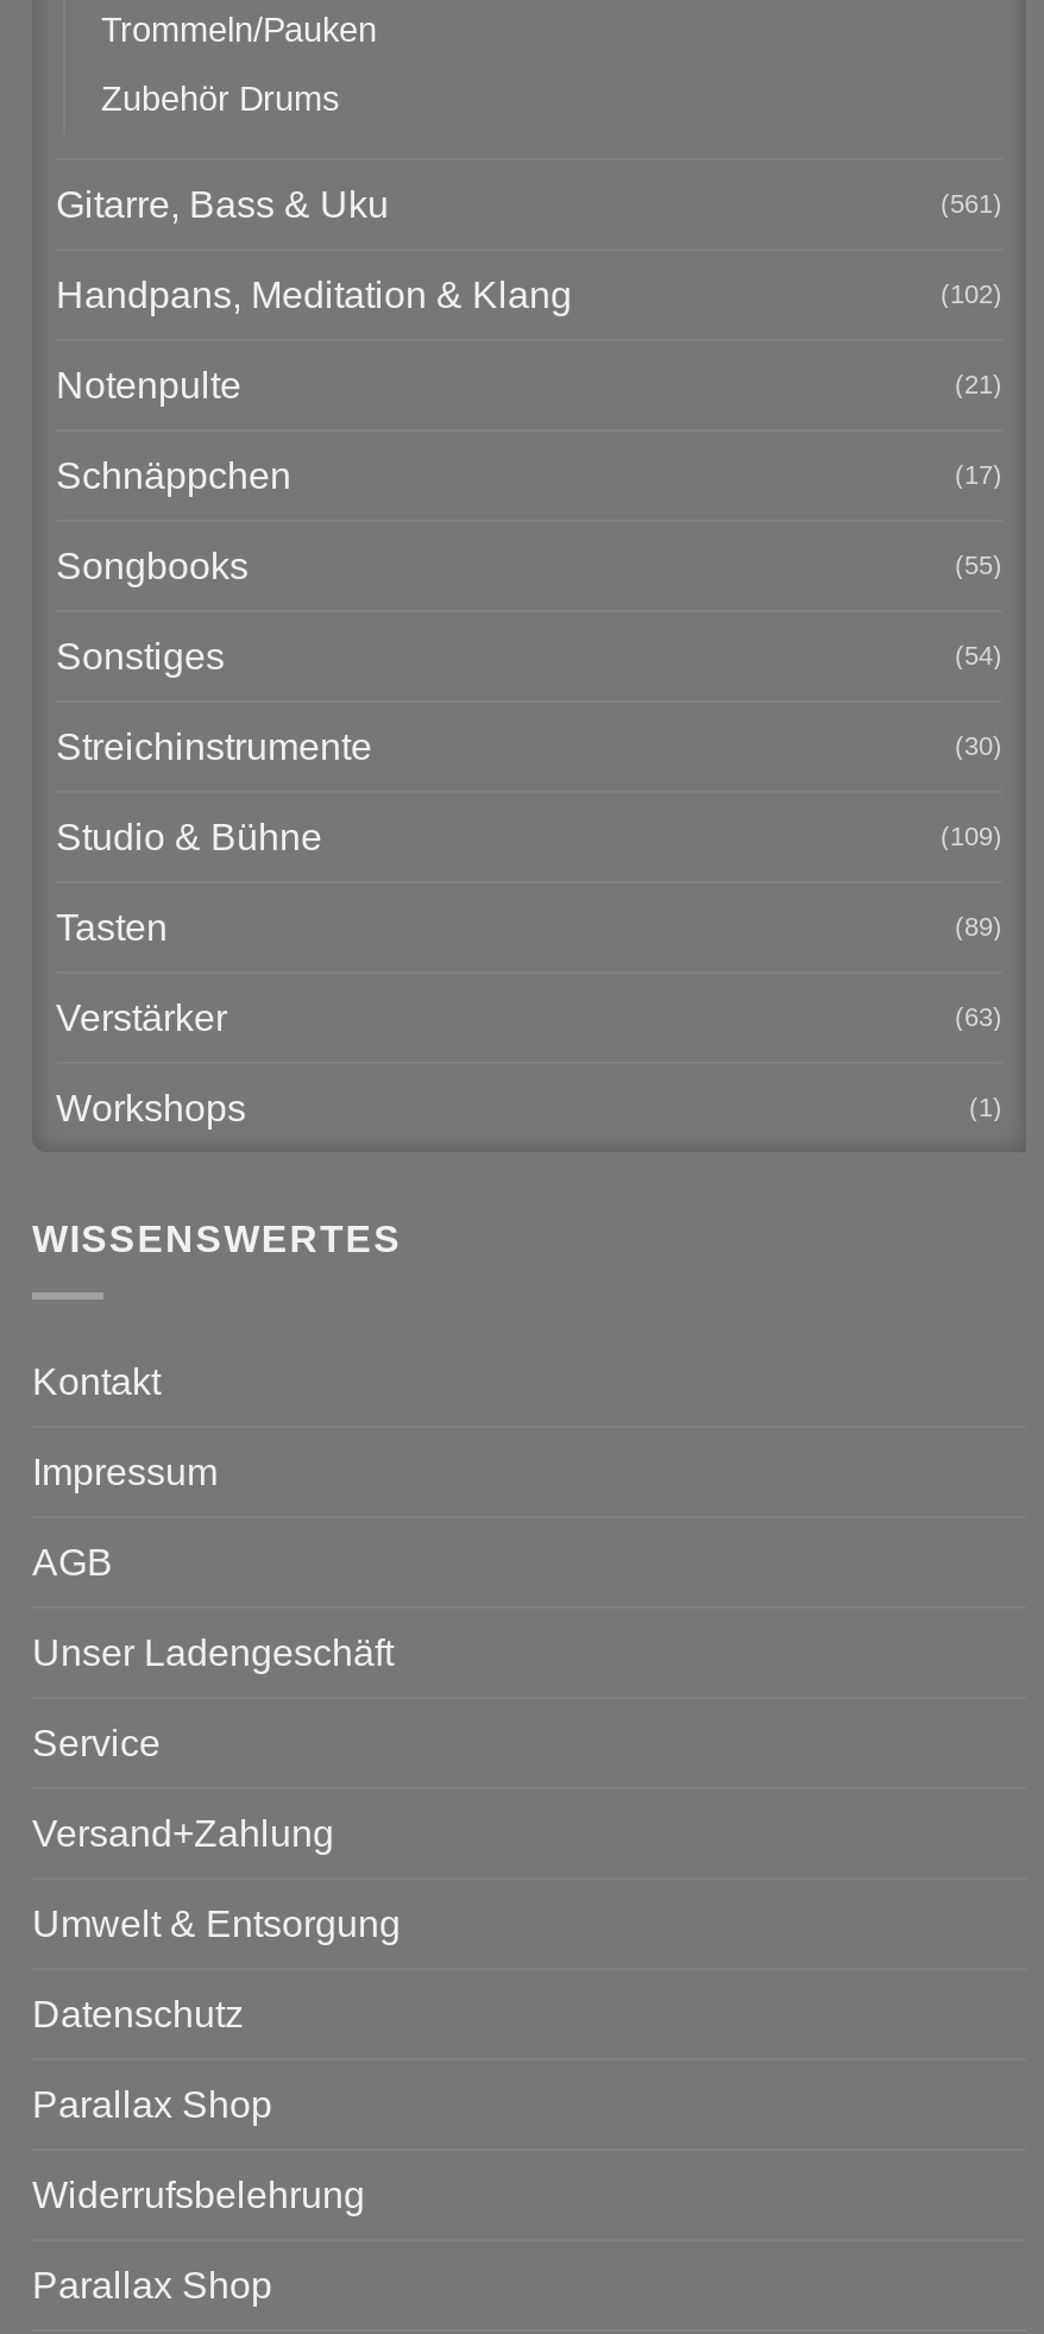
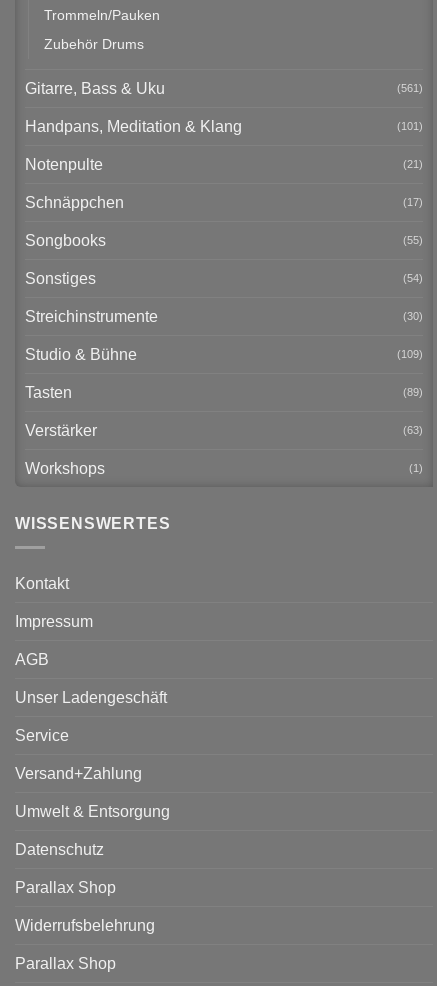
[941,279,1002,308] (102) -> [397,120,423,132] (101)

